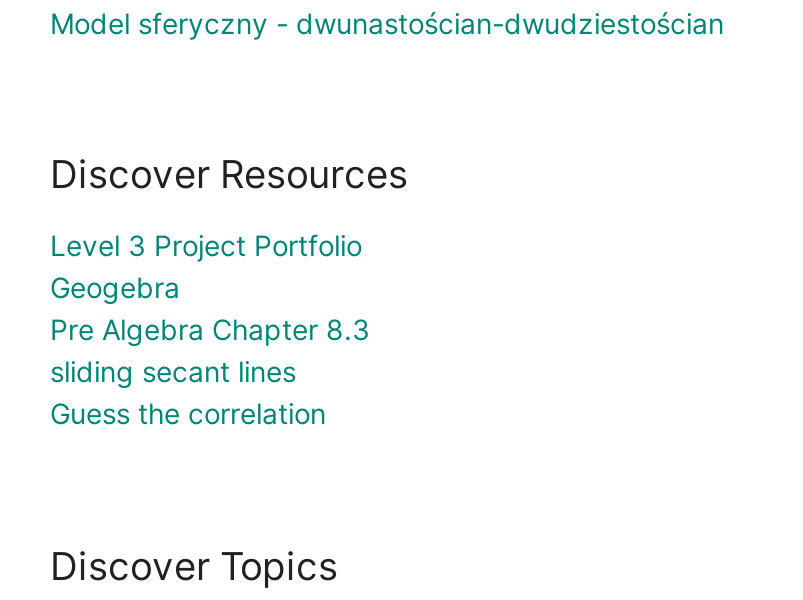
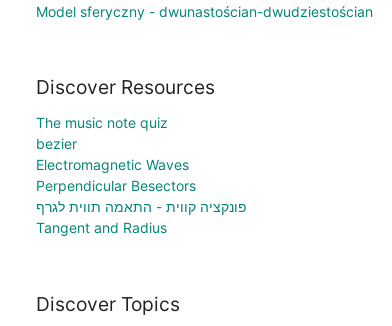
[50,229,370,431] Level 3 Project Portfolio | Geogebra | Pre Algebra Chapter 8.3 | sliding secant lines | Guess the correlation -> [36,114,247,236] The music note quiz | bezier | Electromagnetic Waves | Perpendicular Besectors | פונקציה קווית - התאמה תווית לגרף | Tangent and Radius

